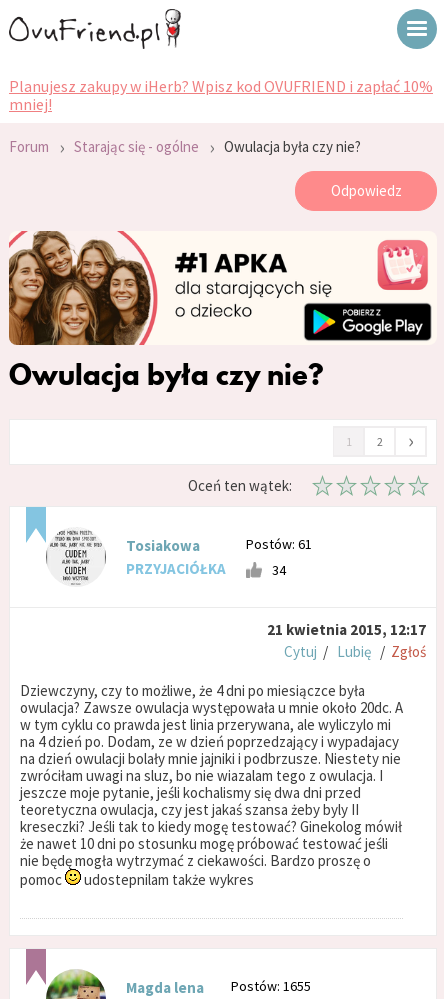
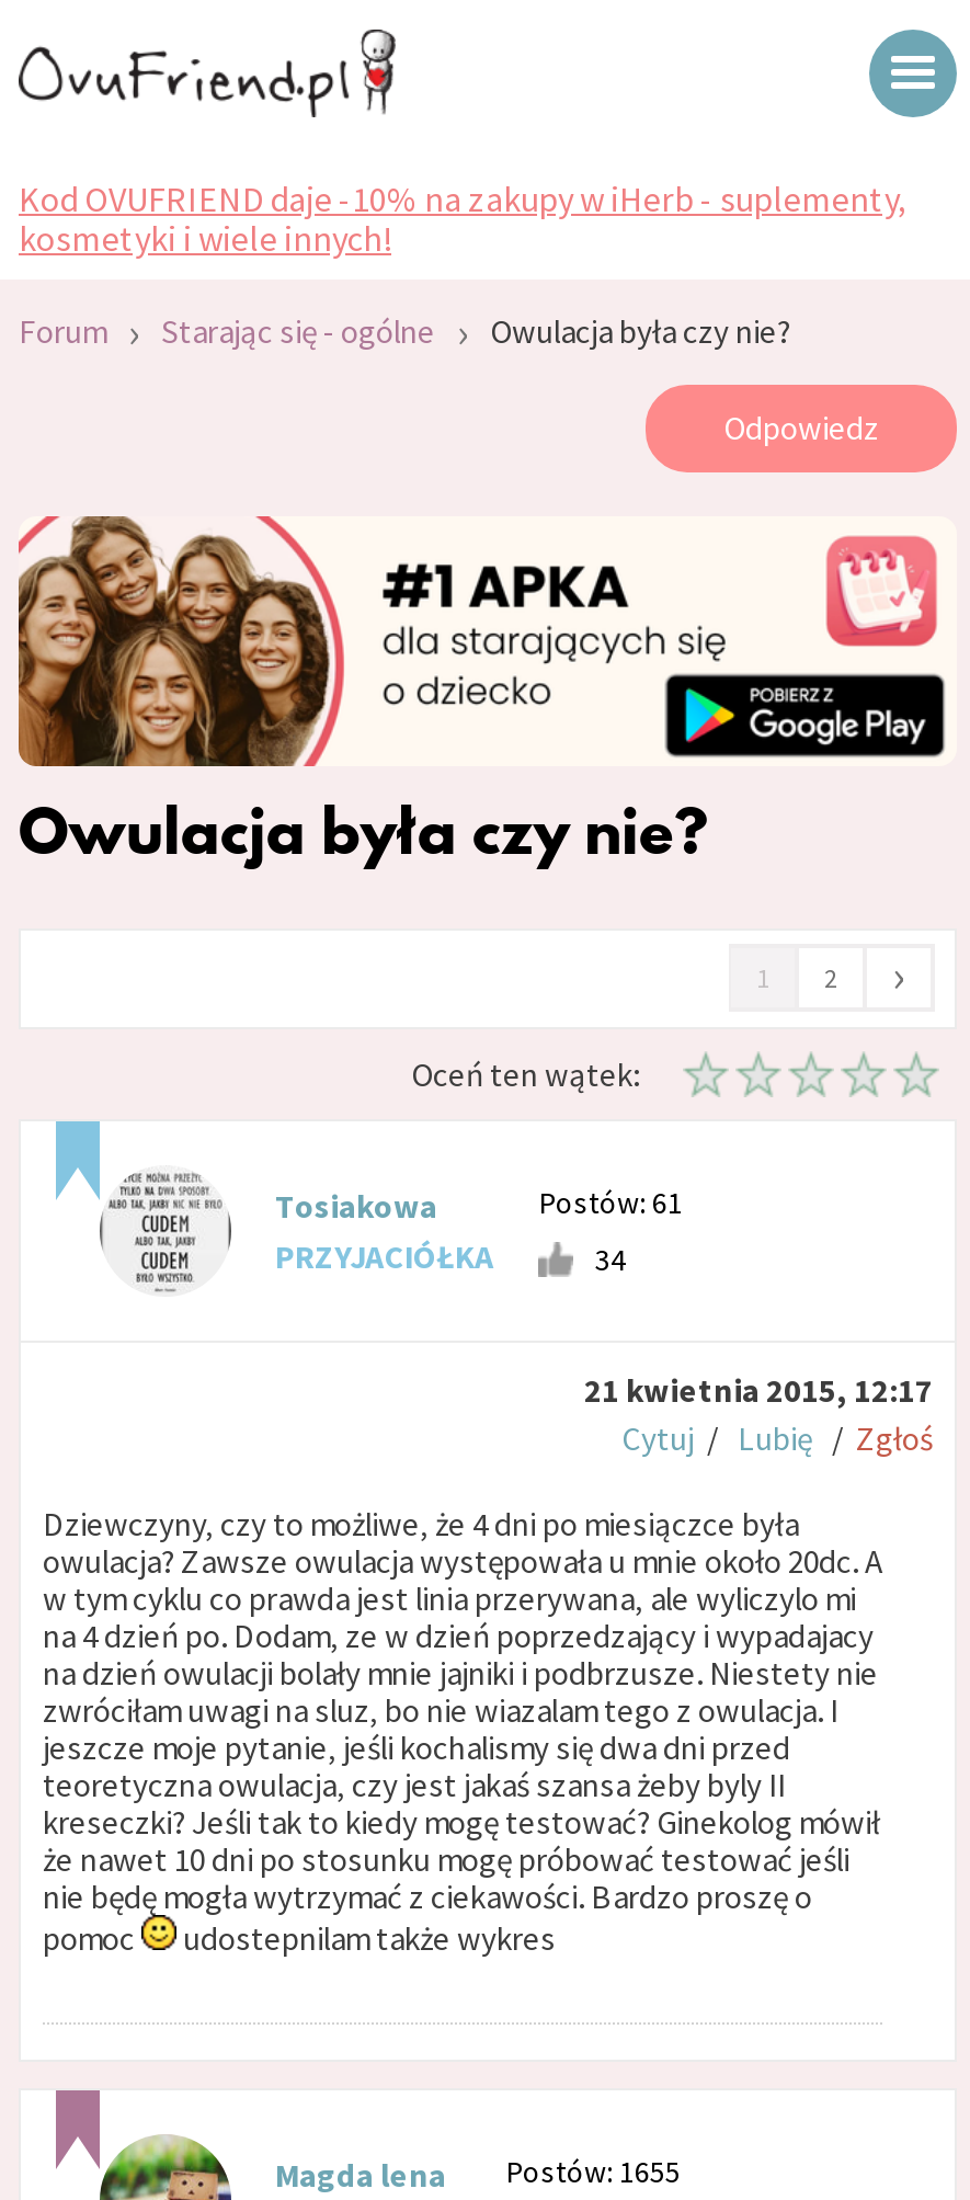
[9,76,433,114] Planujesz zakupy w iHerb? Wpisz kod OVUFRIEND i zapłać 10% | mniej! -> [19,176,906,260] Kod OVUFRIEND daje -10% na zakupy w iHerb - suplementy, | kosmetyki i wiele innych!

